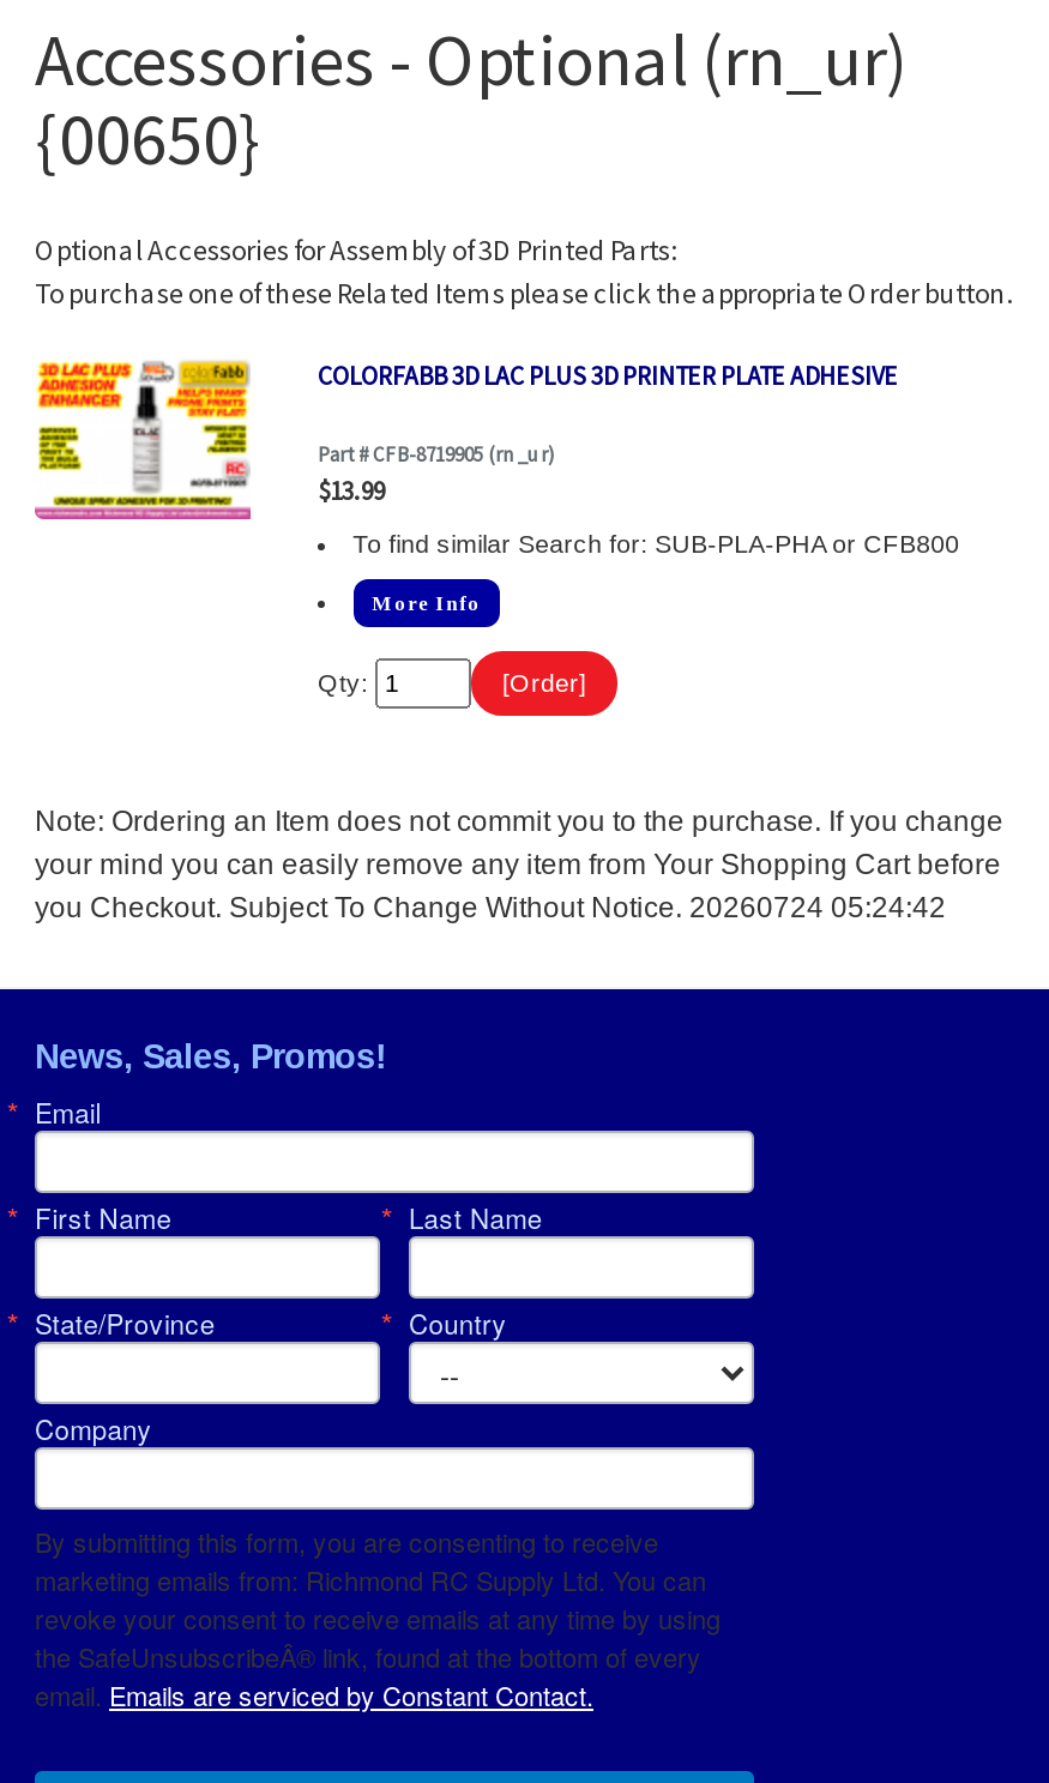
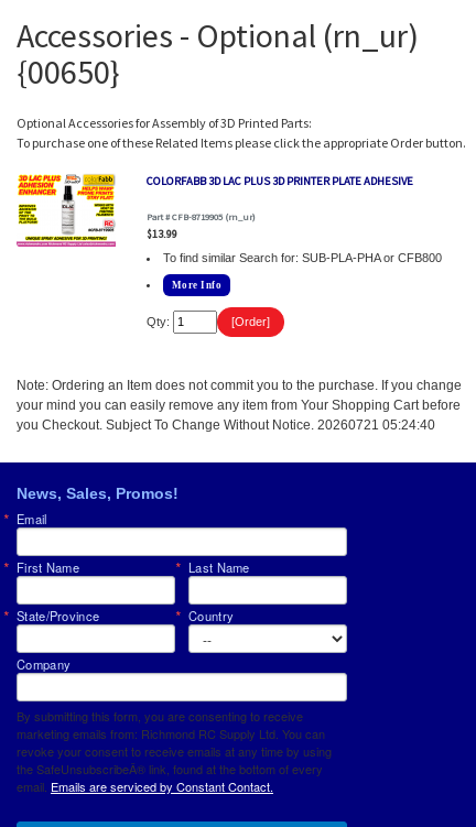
[35,891,946,925] you Checkout. Subject To Change Without Notice. 20260724 05:24:42 -> [17,418,435,433] you Checkout. Subject To Change Without Notice. 20260721 05:24:40

